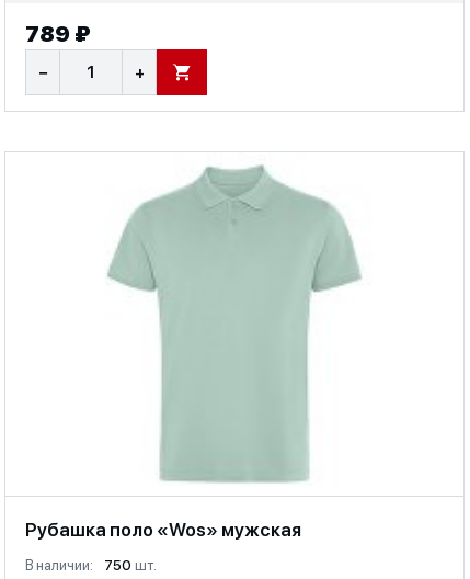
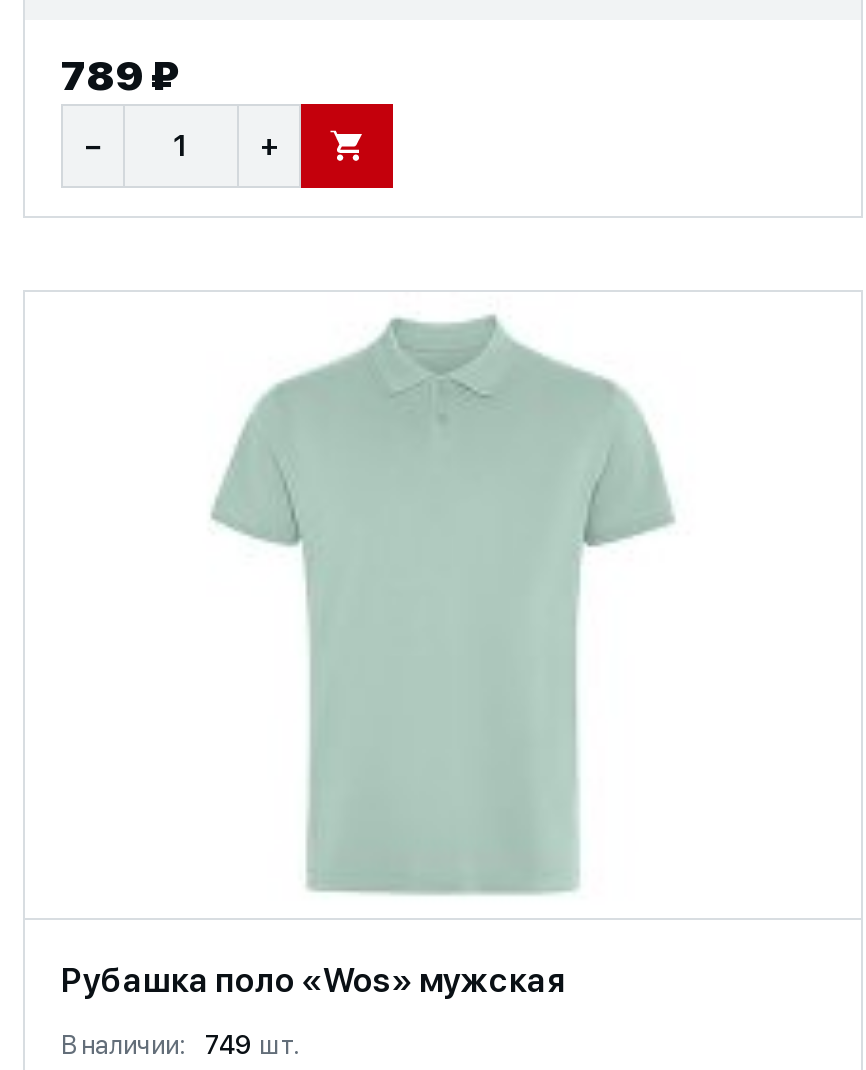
[25,557,157,574] В наличии: 750 шт. -> [61,1030,299,1060] В наличии: 749 шт.

